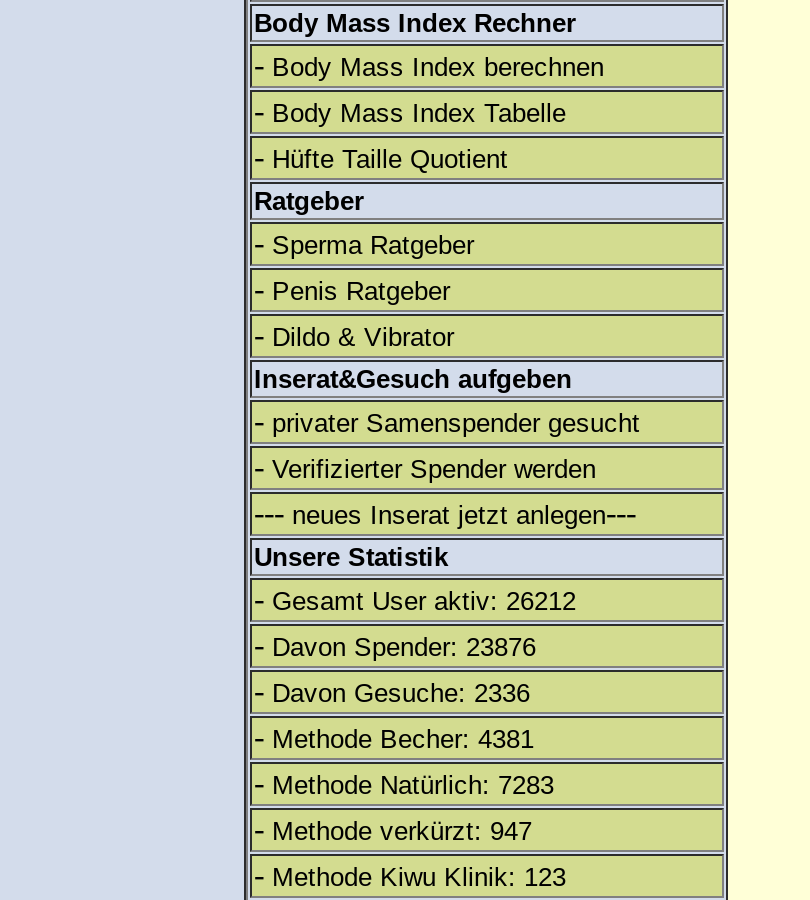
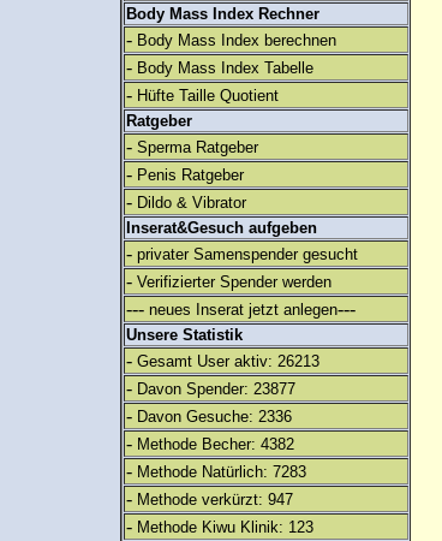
[254,582,576,616] - Gesamt User aktiv: 26212 -> [126,350,319,370] - Gesamt User aktiv: 26213
[254,628,536,662] - Davon Spender: 23876 -> [126,377,295,398] - Davon Spender: 23877
[254,720,534,754] - Methode Becher: 4381 -> [126,433,294,453] - Methode Becher: 4382

